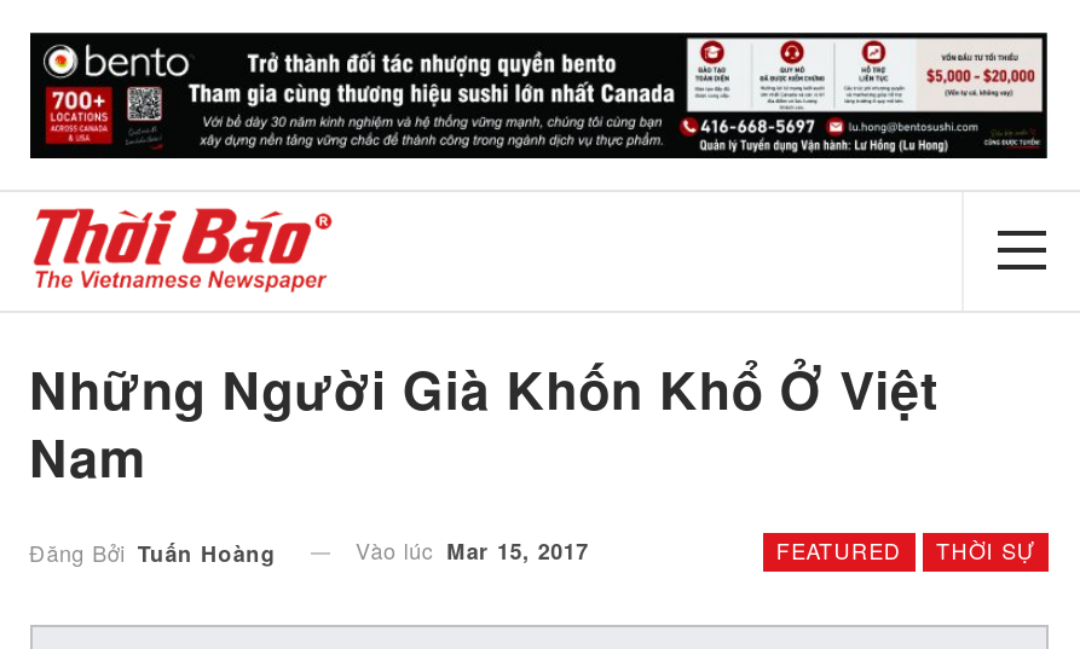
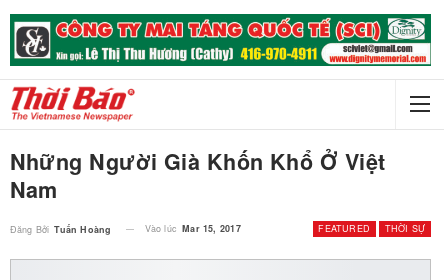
[28,33,1049,161] [image] -> [9,14,432,67] [image]

